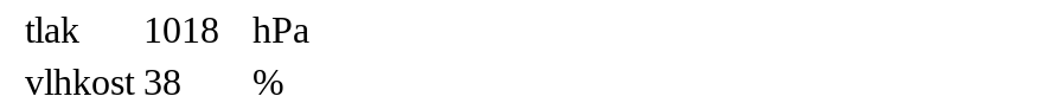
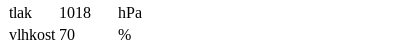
[25,61,181,101] vlhkost 38 -> [9,26,75,43] vlhkost 70

